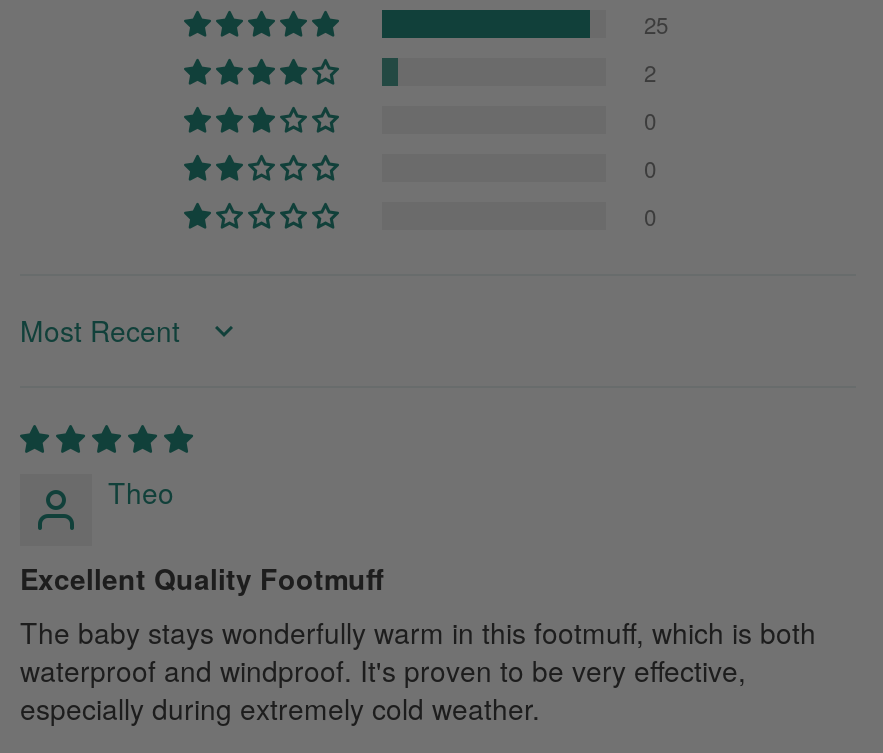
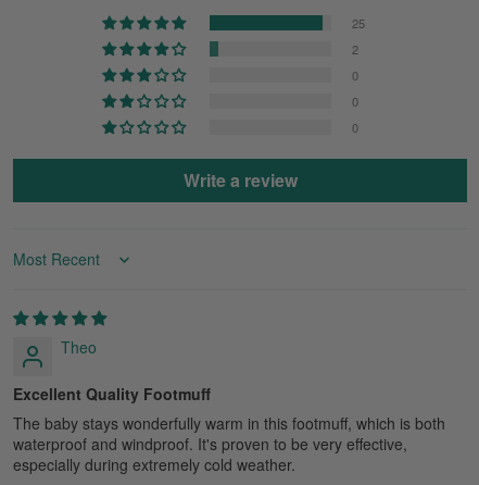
none -> [183,168,297,193] Write a review

